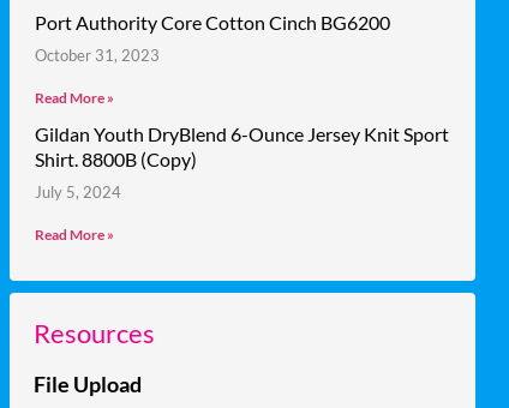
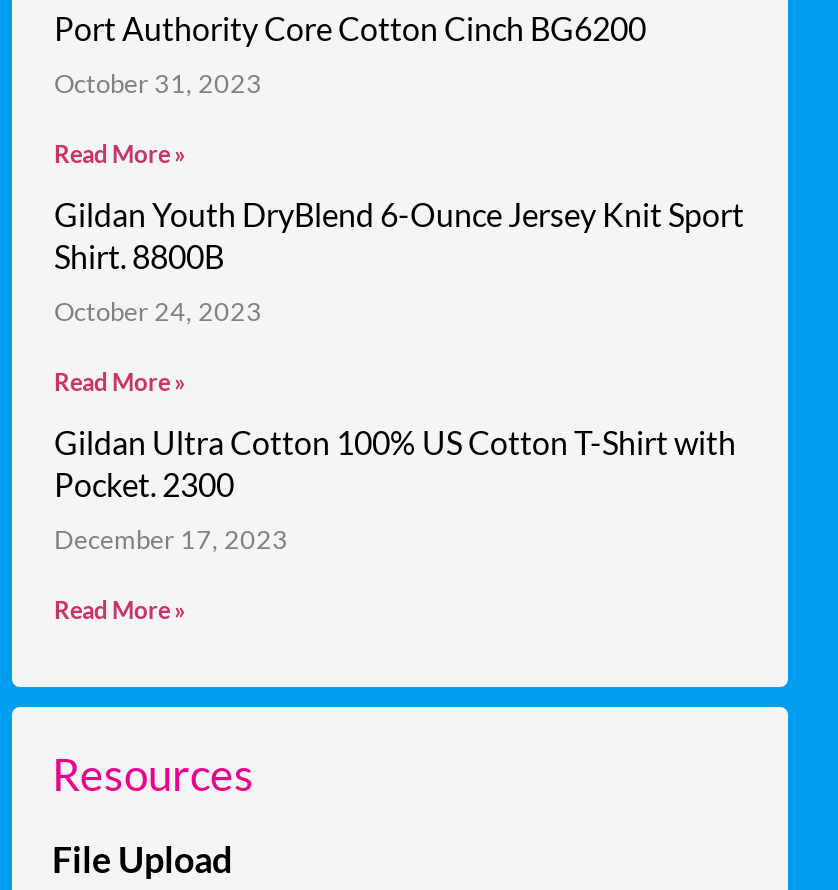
[35,148,197,202] Shirt. 8800B (Copy) | July 5, 2024 -> [54,237,736,555] Shirt. 8800B | October 24, 2023 | Read More » | Gildan Ultra Cotton 100% US Cotton T-Shirt with | Pocket. 2300 | December 17, 2023

